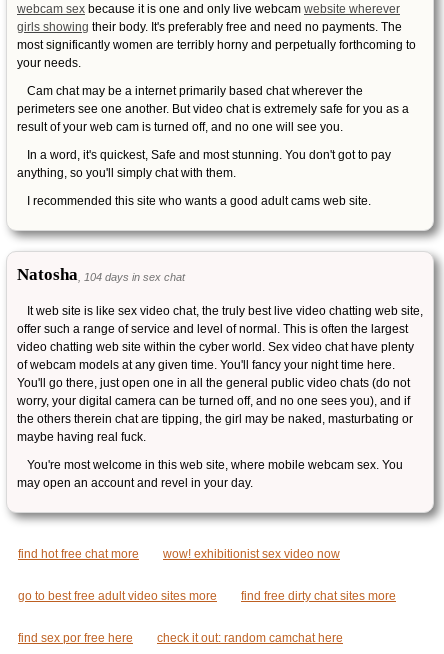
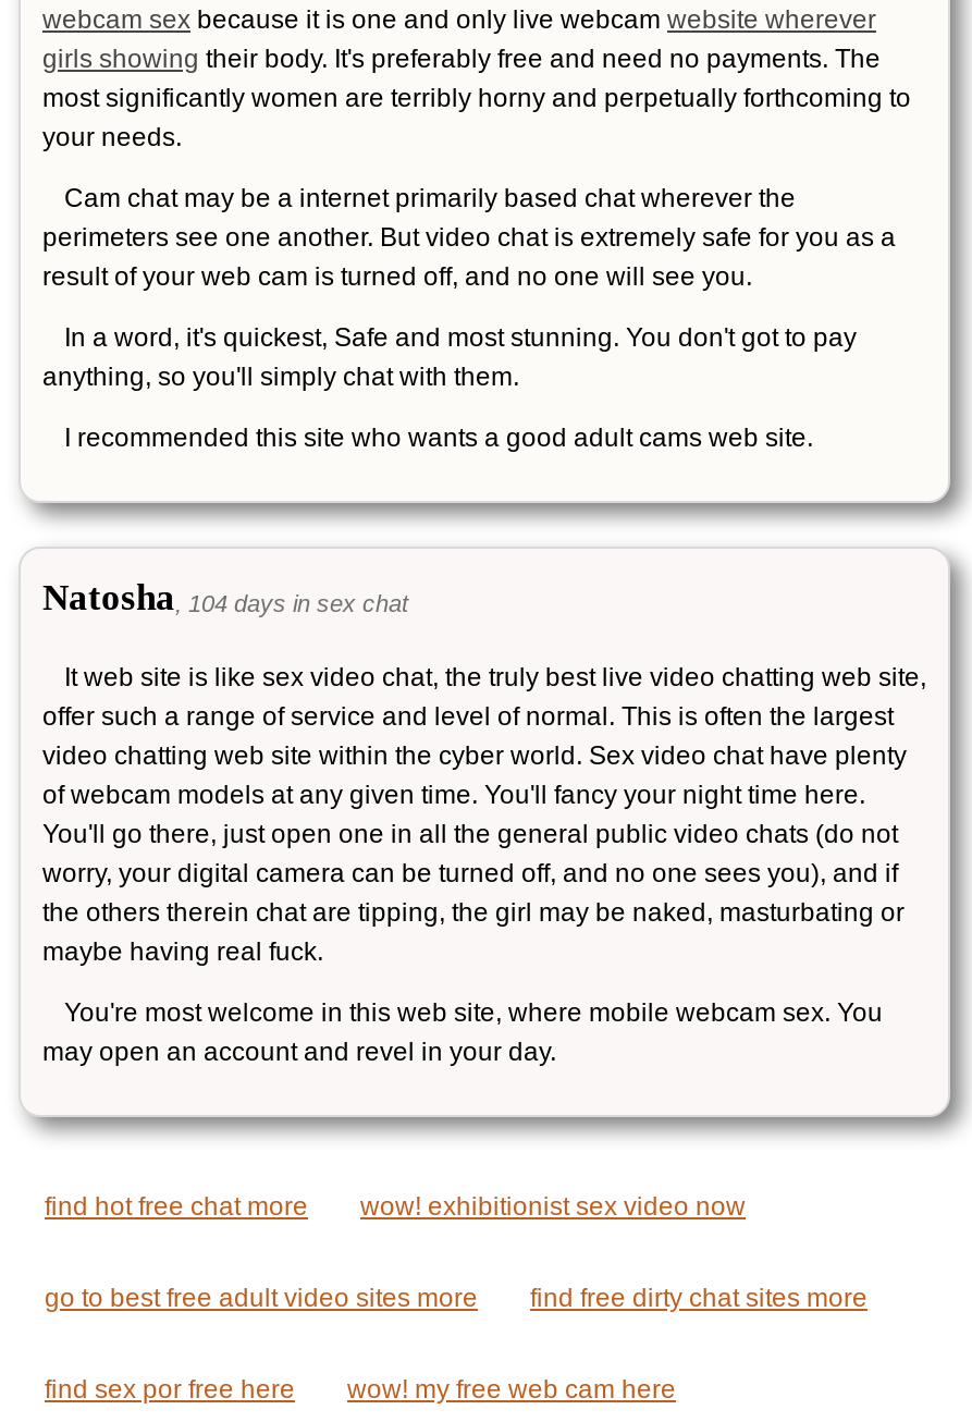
[157,631,343,645] check it out: random camchat here -> [347,1374,676,1405] wow! my free web cam here

